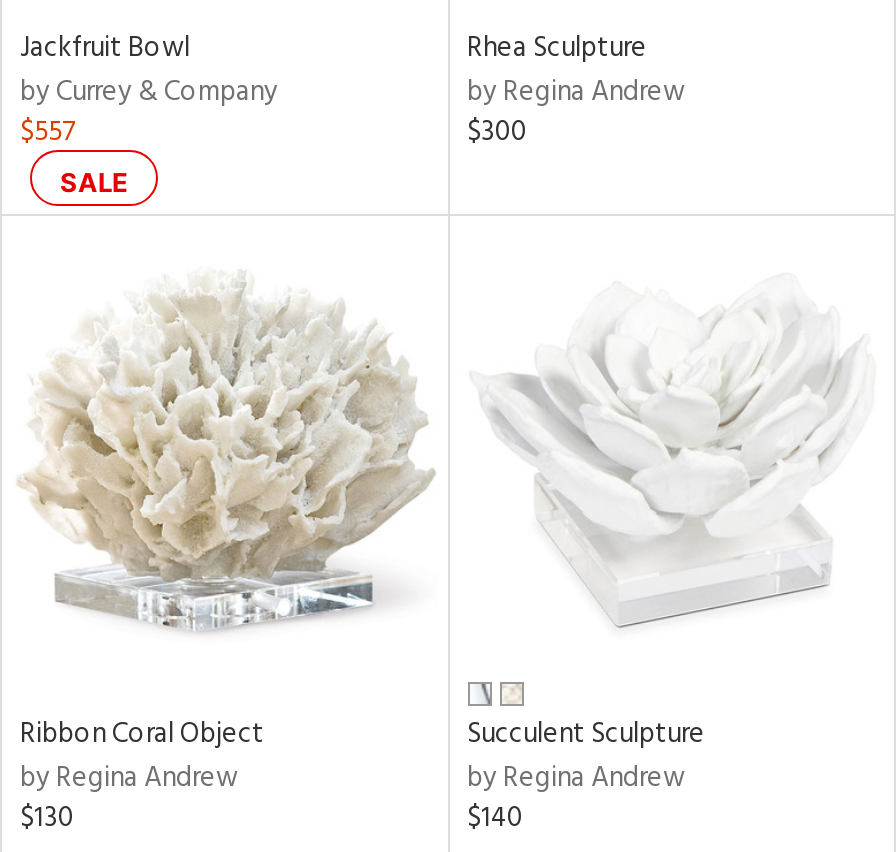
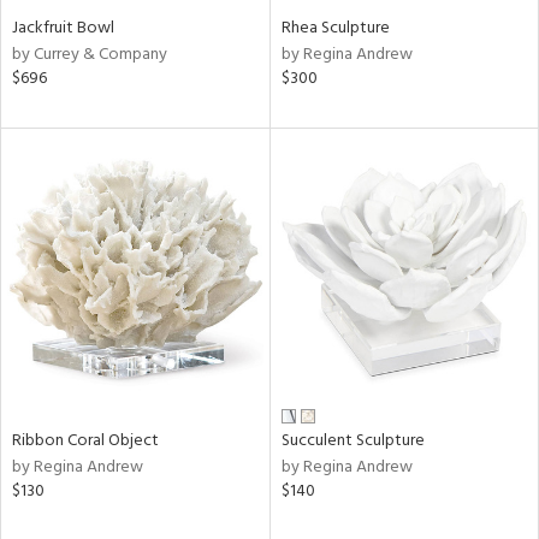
[20,110,128,198] $557 | SALE -> [12,65,47,93] $696

